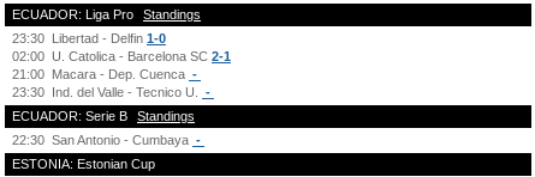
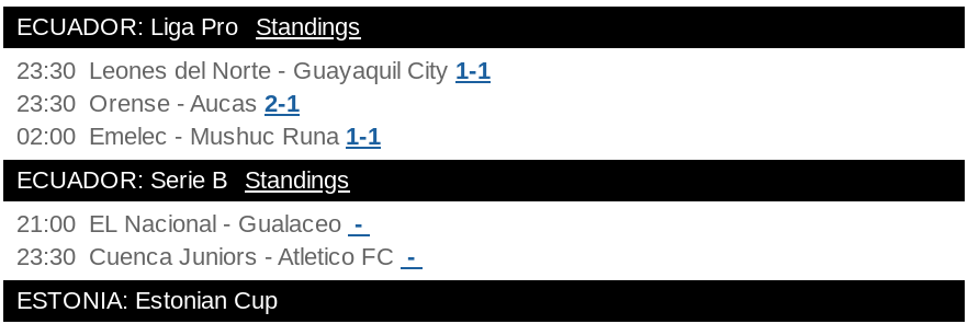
[12,31,231,99] 23:30 Libertad - Delfin 1-0 | 02:00 U. Catolica - Barcelona SC 2-1 | 21:00 Macara - Dep. Cuenca - | 23:30 Ind. del Valle - Tecnico U. - -> [16,57,491,149] 23:30 Leones del Norte - Guayaquil City 1-1 | 23:30 Orense - Aucas 2-1 | 02:00 Emelec - Mushuc Runa 1-1
[12,133,204,147] 22:30 San Antonio - Cumbaya - -> [16,210,423,269] 21:00 EL Nacional - Gualaceo - | 23:30 Cuenca Juniors - Atletico FC -

